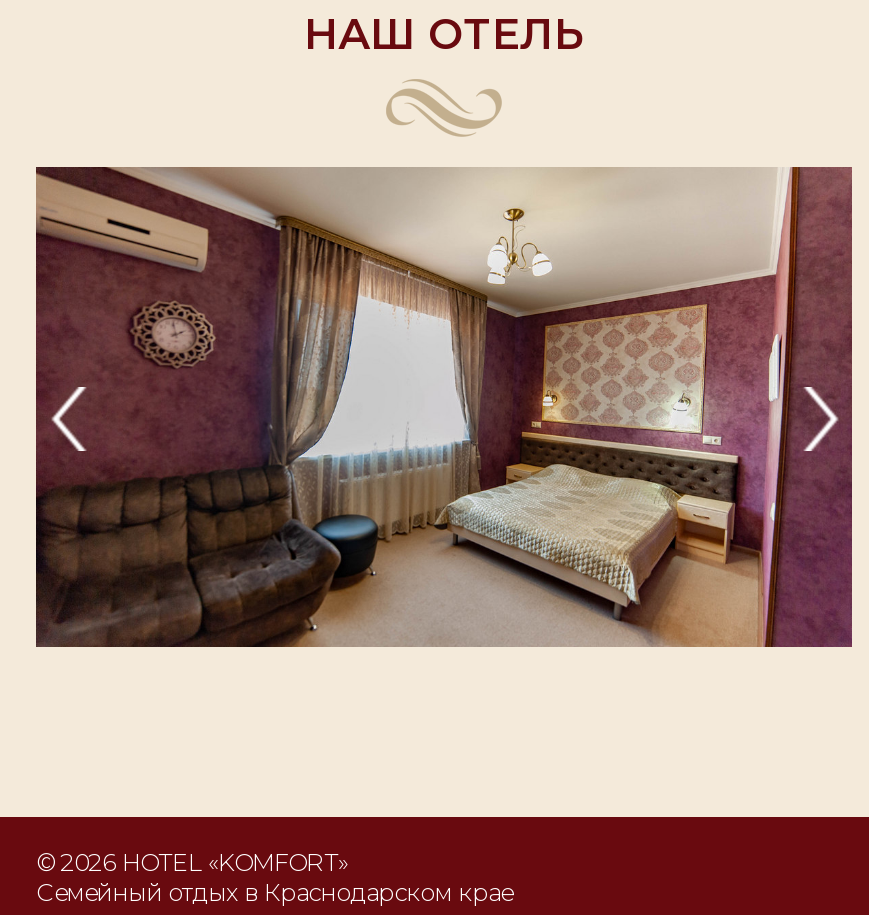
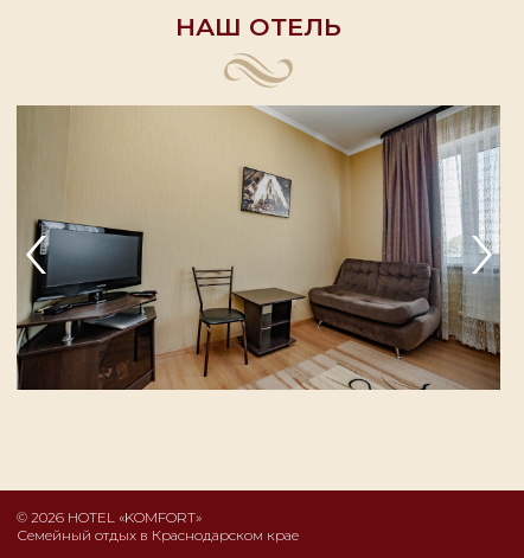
[34,165,854,647] [image] -> [17,104,500,391] [image]

